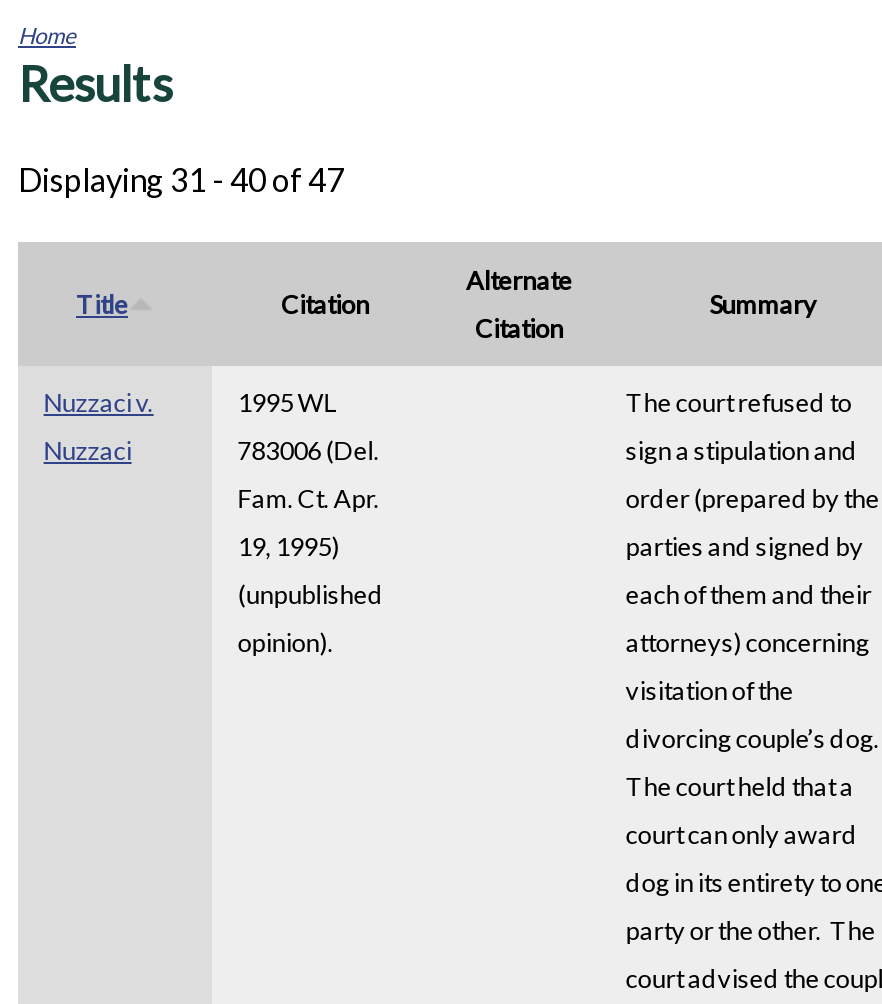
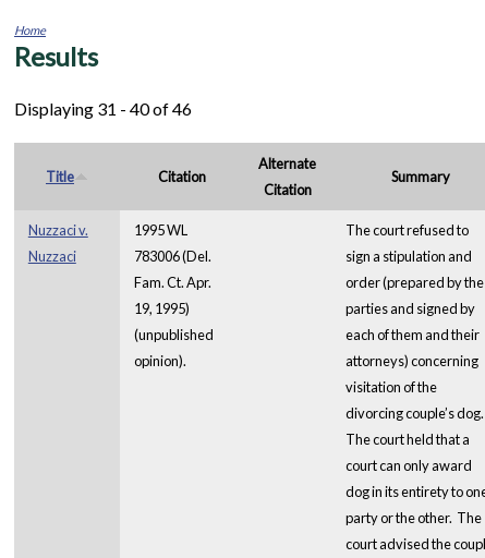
[18,159,344,197] Displaying 31 - 40 of 47 -> [14,98,192,118] Displaying 31 - 40 of 46

